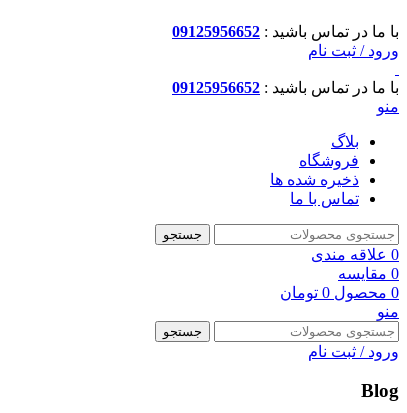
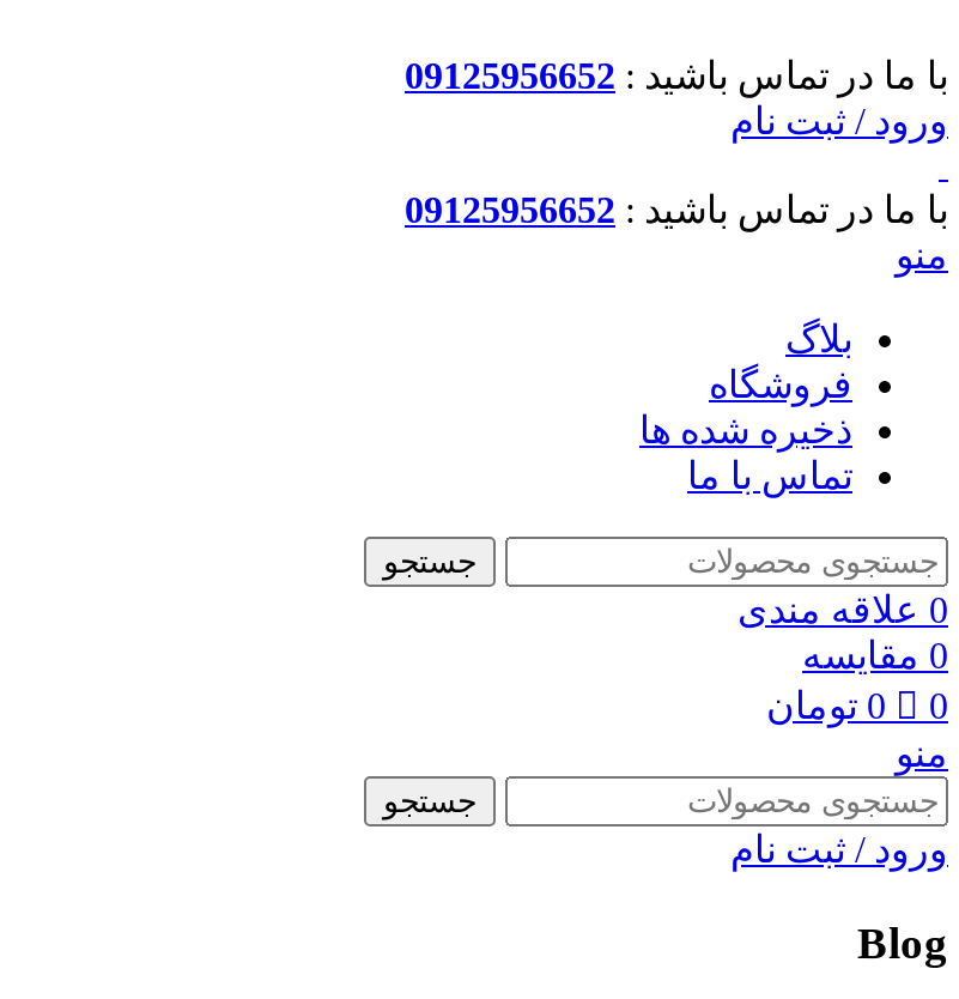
[280,284,399,301] 0 محصول 0 تومان -> [766,685,948,726] 0 | 0 تومان

